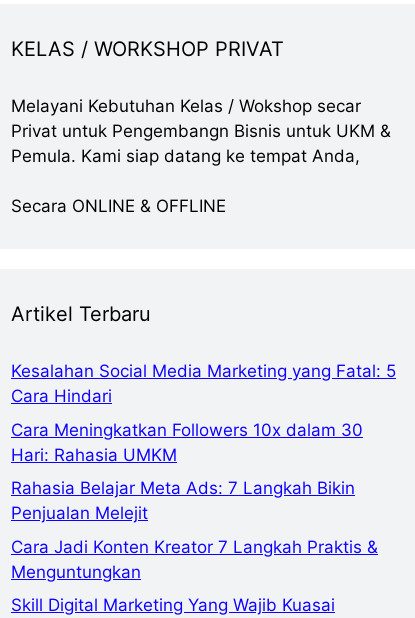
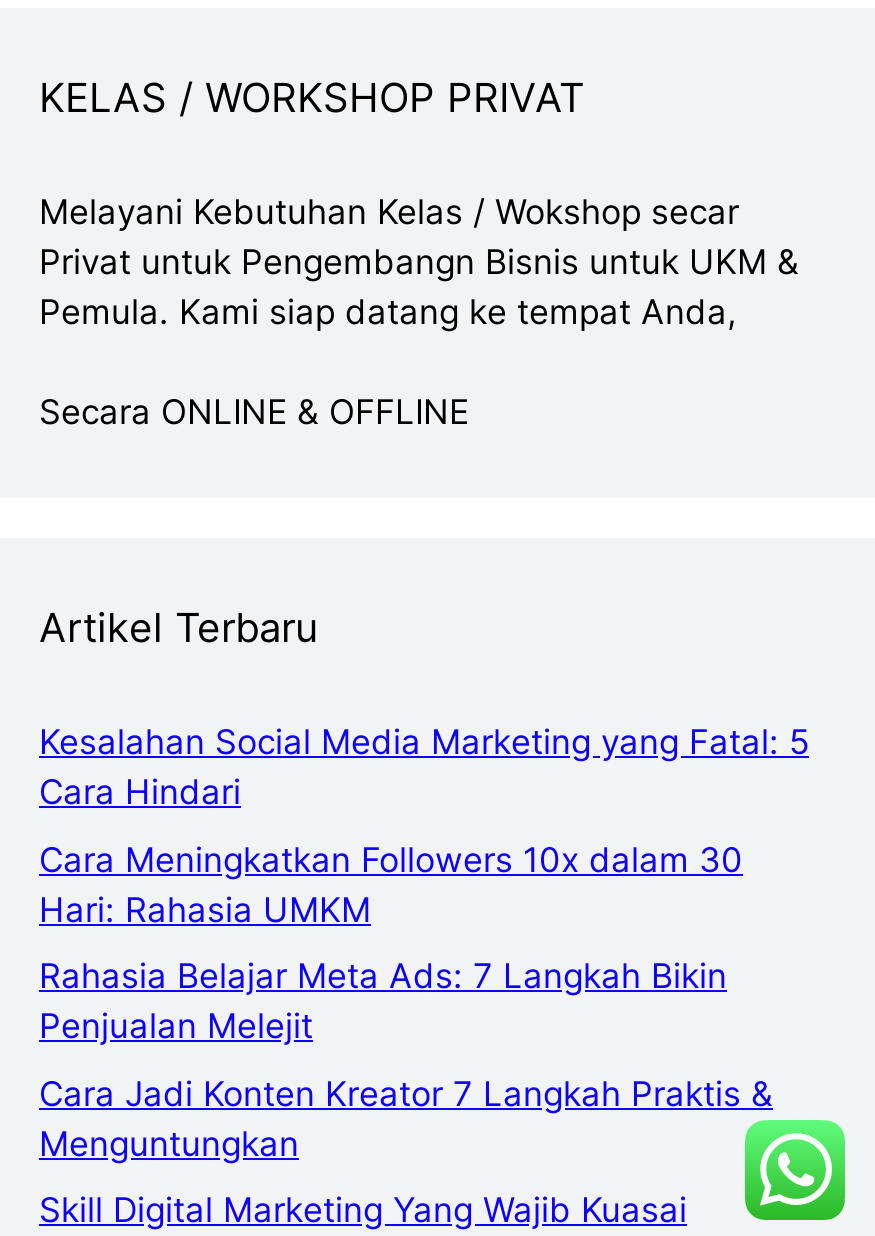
none -> [743,1118,847,1222] [image]

